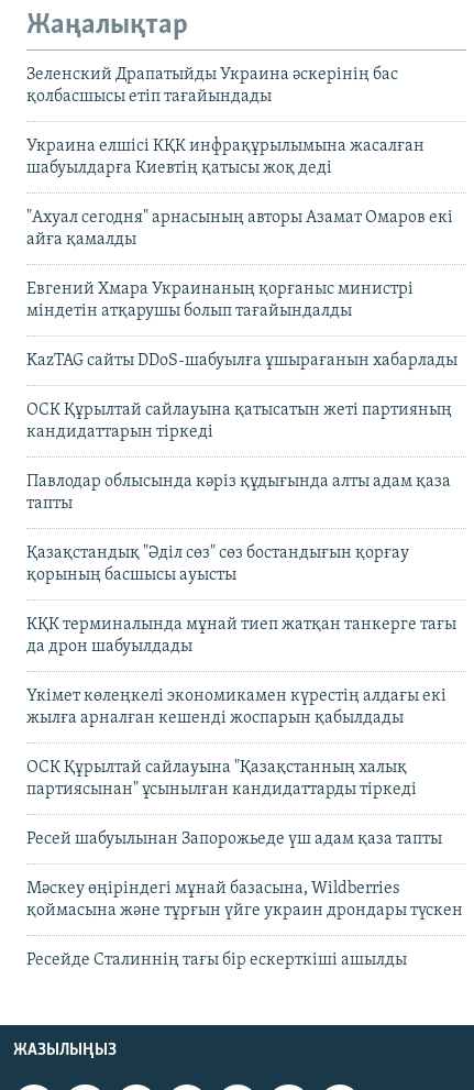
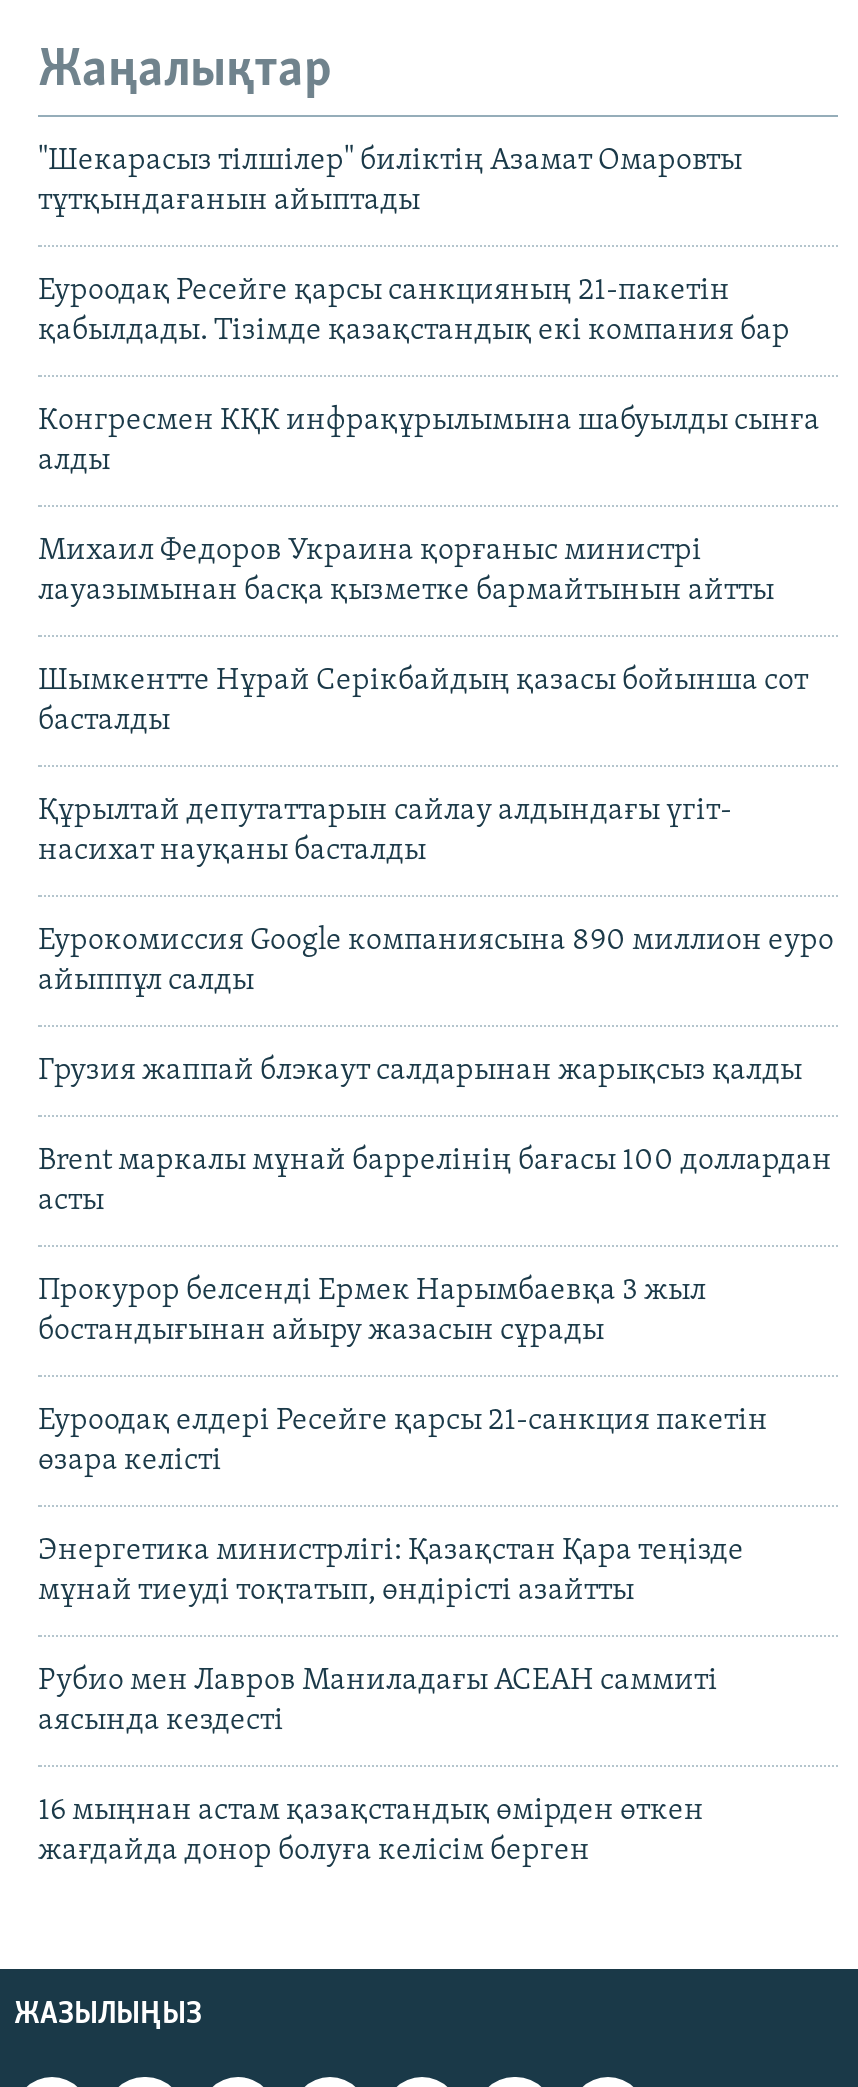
[26,66,398,105] Зеленский Драпатыйды Украина әскерінің бас | қолбасшысы етіп тағайындады -> [38,145,742,217] "Шекарасыз тілшілер" биліктің Азамат Омаровты | тұтқындағанын айыптады
[26,137,425,177] Украина елшісі КҚК инфрақұрылымына жасалған | шабуылдарға Киевтің қатысы жоқ деді -> [38,275,790,347] Еуроодақ Ресейге қарсы санкцияның 21-пакетін | қабылдады. Тізімде қазақстандық екі компания бар
[26,209,453,248] "Ахуал сегодня" арнасының авторы Азамат Омаров екі | айға қамалды -> [38,405,820,477] Конгресмен КҚК инфрақұрылымына шабуылды сынға | алды
[26,280,414,320] Евгений Хмара Украинаның қорғаныс министрі | міндетін атқарушы болып тағайындалды -> [38,535,774,607] Михаил Федоров Украина қорғаныс министрі | лауазымынан басқа қызметке бармайтынын айтты
[26,352,458,369] KazTAG сайты DDoS-шабуылға ұшырағанын хабарлады -> [38,665,808,737] Шымкентте Нұрай Серікбайдың қазасы бойынша сот | басталды
[26,401,452,441] ОСК Құрылтай сайлауына қатысатын жеті партияның | кандидаттарын тіркеді -> [38,795,732,867] Құрылтай депутаттарын сайлау алдындағы үгіт- | насихат науқаны басталды
[26,473,451,512] Павлодар облысында кәріз құдығында алты адам қаза | тапты -> [38,925,834,997] Еурокомиссия Google компаниясына 890 миллион еуро | айыппұл салды
[26,544,409,584] Қазақстандық "Әділ сөз" сөз бостандығын қорғау | қорының басшысы ауысты -> [38,1055,802,1087] Грузия жаппай блэкаут салдарынан жарықсыз қалды
[26,616,456,655] КҚК терминалында мұнай тиеп жатқан танкерге тағы | да дрон шабуылдады -> [38,1145,832,1217] Brent маркалы мұнай баррелінің бағасы 100 доллардан | асты
[26,687,447,727] Үкімет көлеңкелі экономикамен күрестің алдағы екі | жылға арналған кешенді жоспарын қабылдады -> [38,1275,706,1347] Прокурор белсенді Ермек Нарымбаевқа 3 жыл | бостандығынан айыру жазасын сұрады
[26,759,417,798] ОСК Құрылтай сайлауына "Қазақстанның халық | партиясынан" ұсынылған кандидаттарды тіркеді -> [38,1405,768,1477] Еуроодақ елдері Ресейге қарсы 21-санкция пакетін | өзара келісті
[26,830,442,848] Ресей шабуылынан Запорожьеде үш адам қаза тапты -> [38,1535,744,1607] Энергетика министрлігі: Қазақстан Қара теңізде | мұнай тиеуді тоқтатып, өндірісті азайтты
[26,880,463,919] Мәскеу өңіріндегі мұнай базасына, Wildberries | қоймасына және тұрғын үйге украин дрондары түскен -> [38,1665,718,1737] Рубио мен Лавров Маниладағы АСЕАН саммиті | аясында кездесті
[26,951,407,969] Ресейде Сталиннің тағы бір ескерткіші ашылды -> [38,1795,704,1867] 16 мыңнан астам қазақстандық өмірден өткен | жағдайда донор болуға келісім берген

